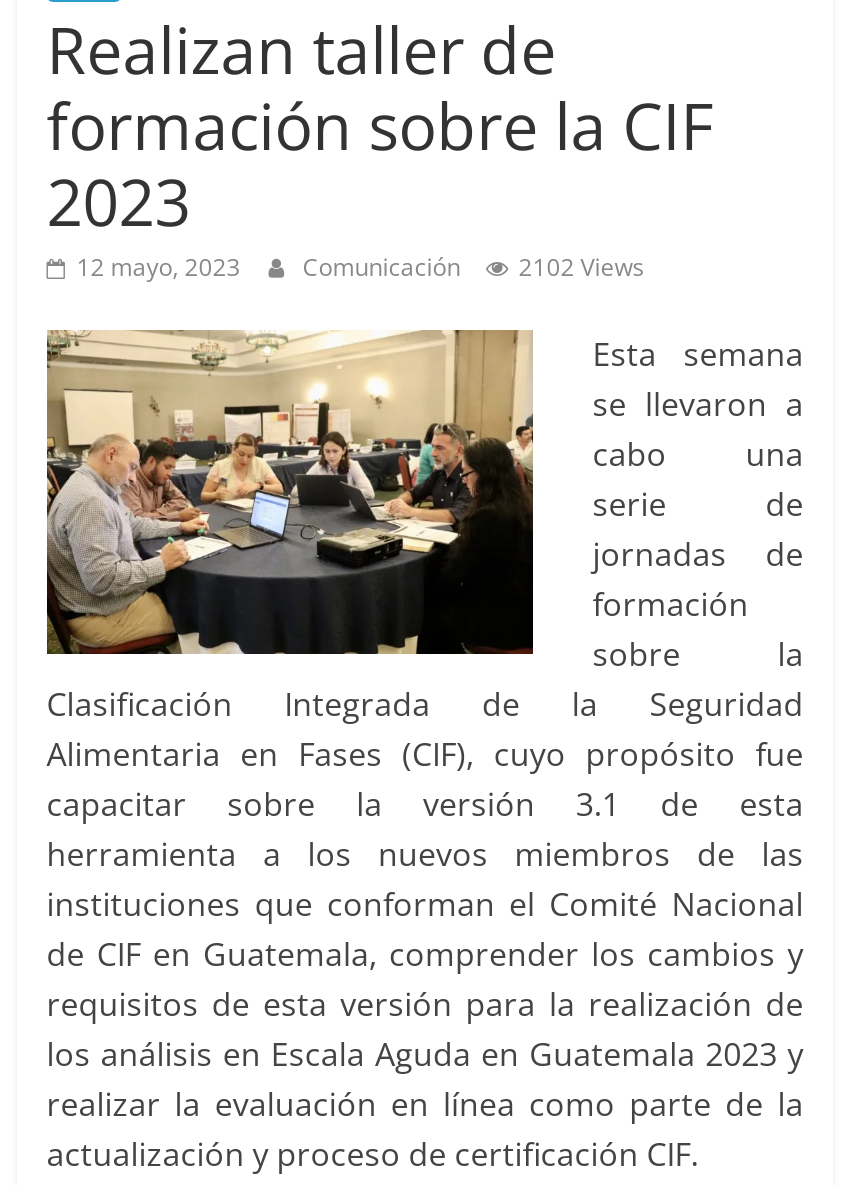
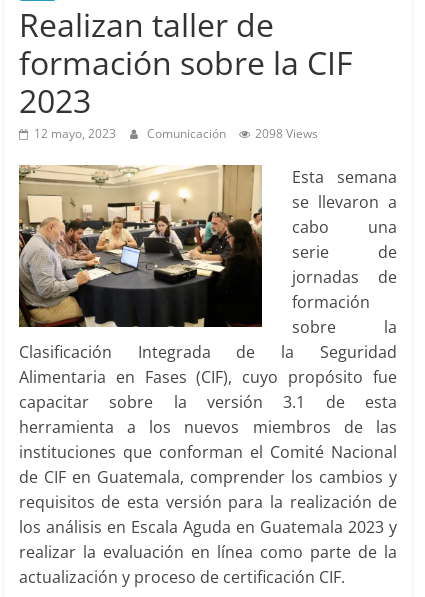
[77,250,645,284] 12 mayo, 2023 Comunicación 2102 Views -> [34,125,318,142] 12 mayo, 2023 Comunicación 2098 Views

